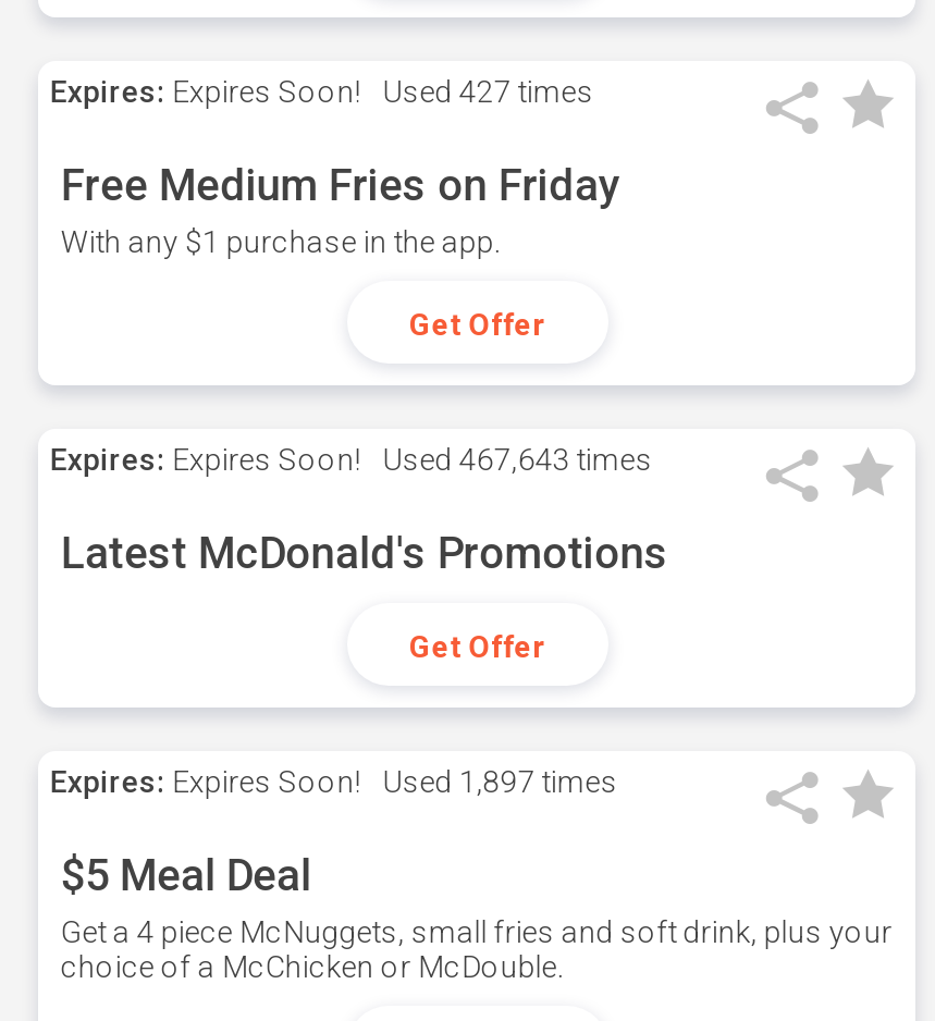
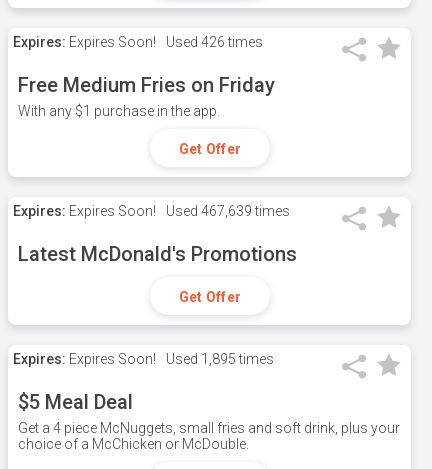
[50,74,594,109] Expires: Expires Soon! Used 427 times -> [13,34,263,50] Expires: Expires Soon! Used 426 times
[50,442,653,477] Expires: Expires Soon! Used 467,643 times -> [13,203,290,219] Expires: Expires Soon! Used 467,639 times
[50,764,618,799] Expires: Expires Soon! Used 1,897 times -> [13,351,274,367] Expires: Expires Soon! Used 1,895 times

